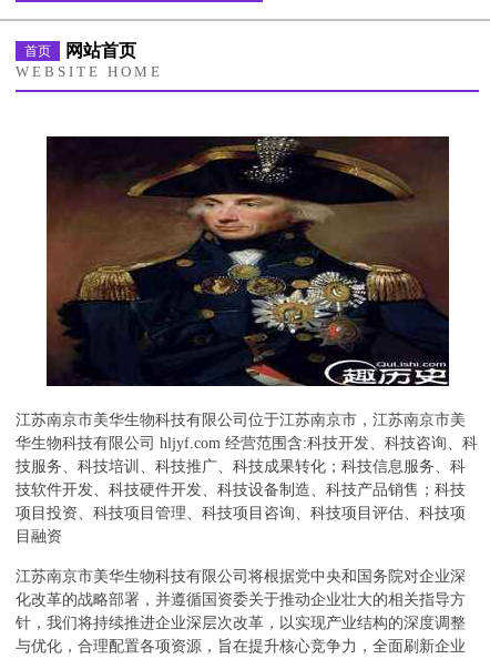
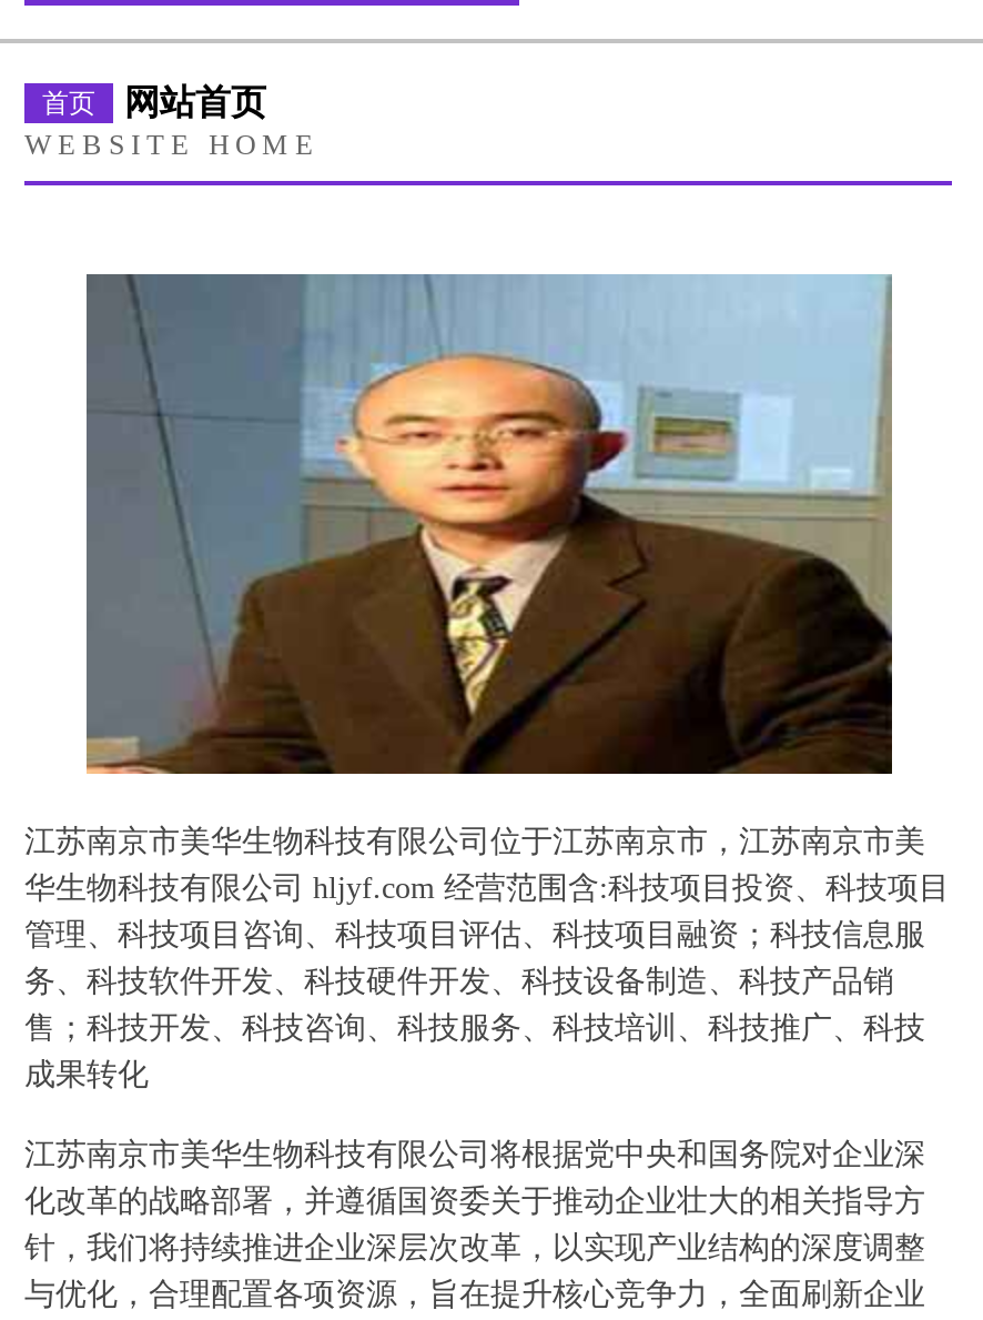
[45,135,450,387] [image] -> [84,272,892,776] [image]
[16,435,478,545] 华生物科技有限公司 hljyf.com 经营范围含:科技开发、科技咨询、科 | 技服务、科技培训、科技推广、科技成果转化；科技信息服务、科 | 技软件开发、科技硬件开发、科技设备制造、科技产品销售；科技 | 项目投资、科技项目管理、科技项目咨询、科技项目评估、科技项 | 目融资 -> [24,871,950,1091] 华生物科技有限公司 hljyf.com 经营范围含:科技项目投资、科技项目 | 管理、科技项目咨询、科技项目评估、科技项目融资；科技信息服 | 务、科技软件开发、科技硬件开发、科技设备制造、科技产品销 | 售；科技开发、科技咨询、科技服务、科技培训、科技推广、科技 | 成果转化

